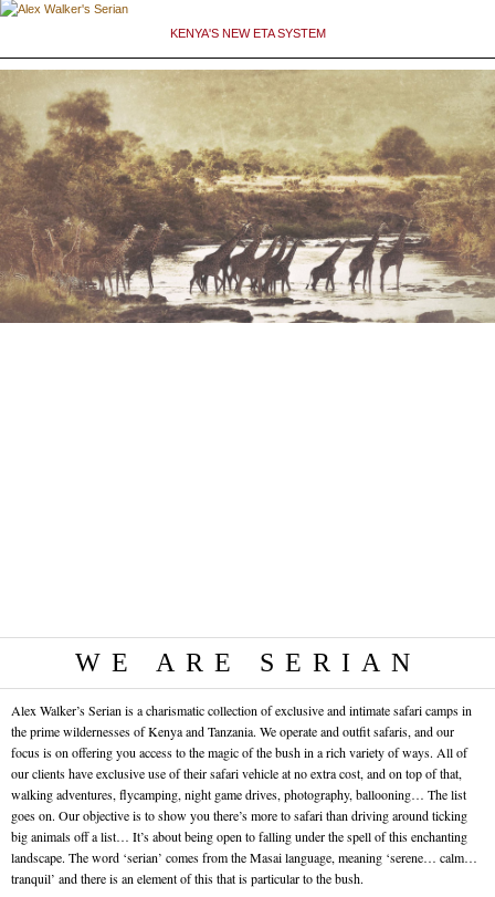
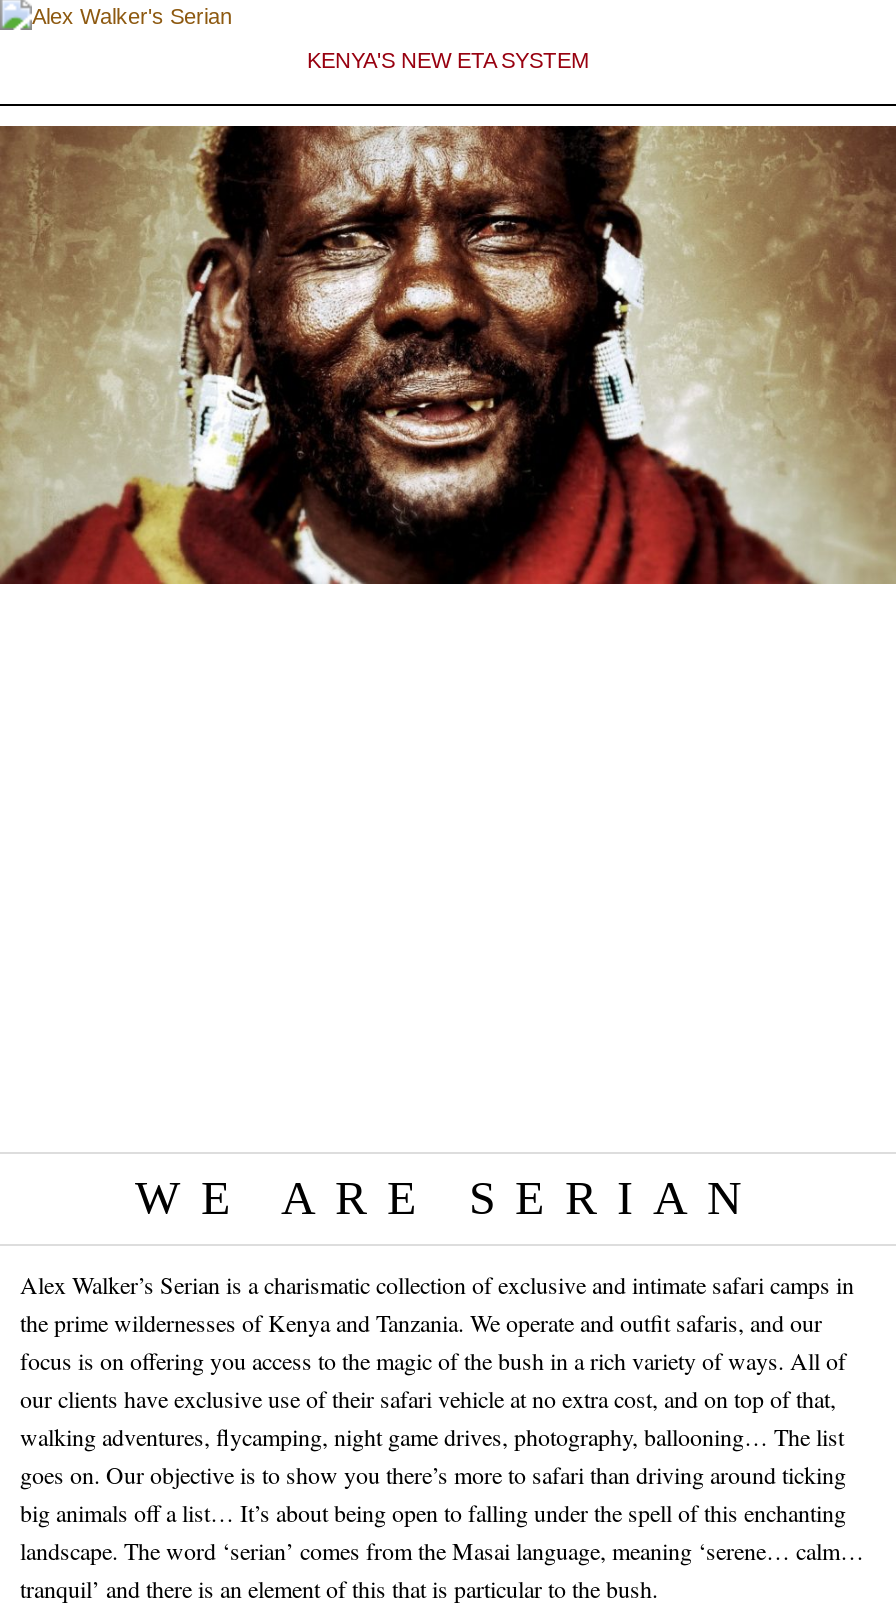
[3,69,492,324] [image] -> [6,124,890,586] [image]

